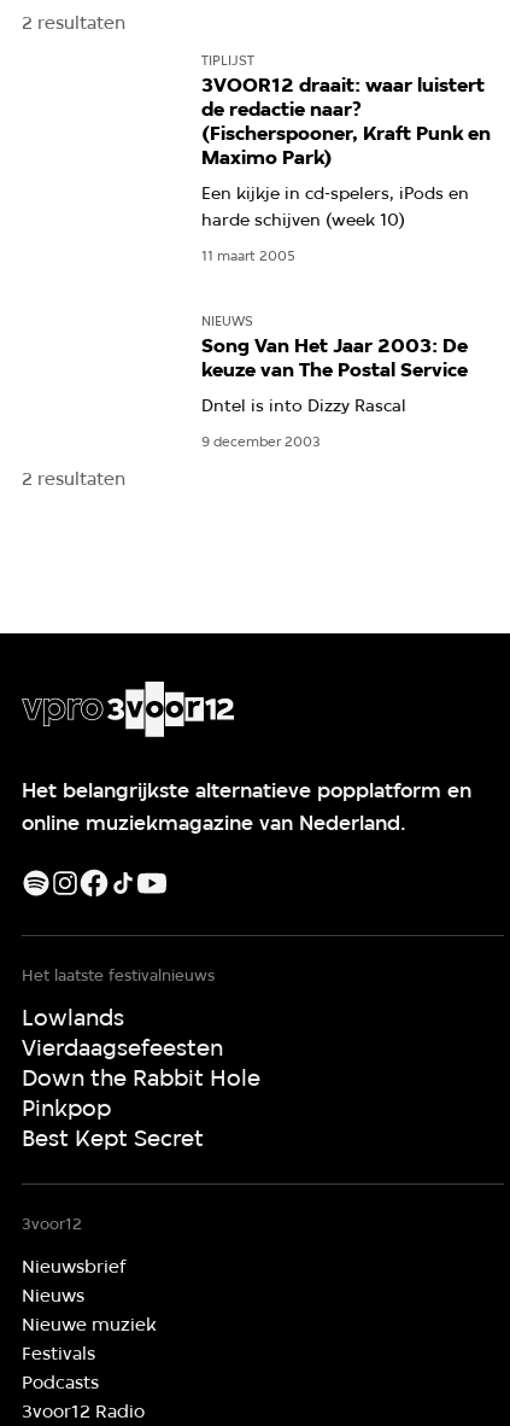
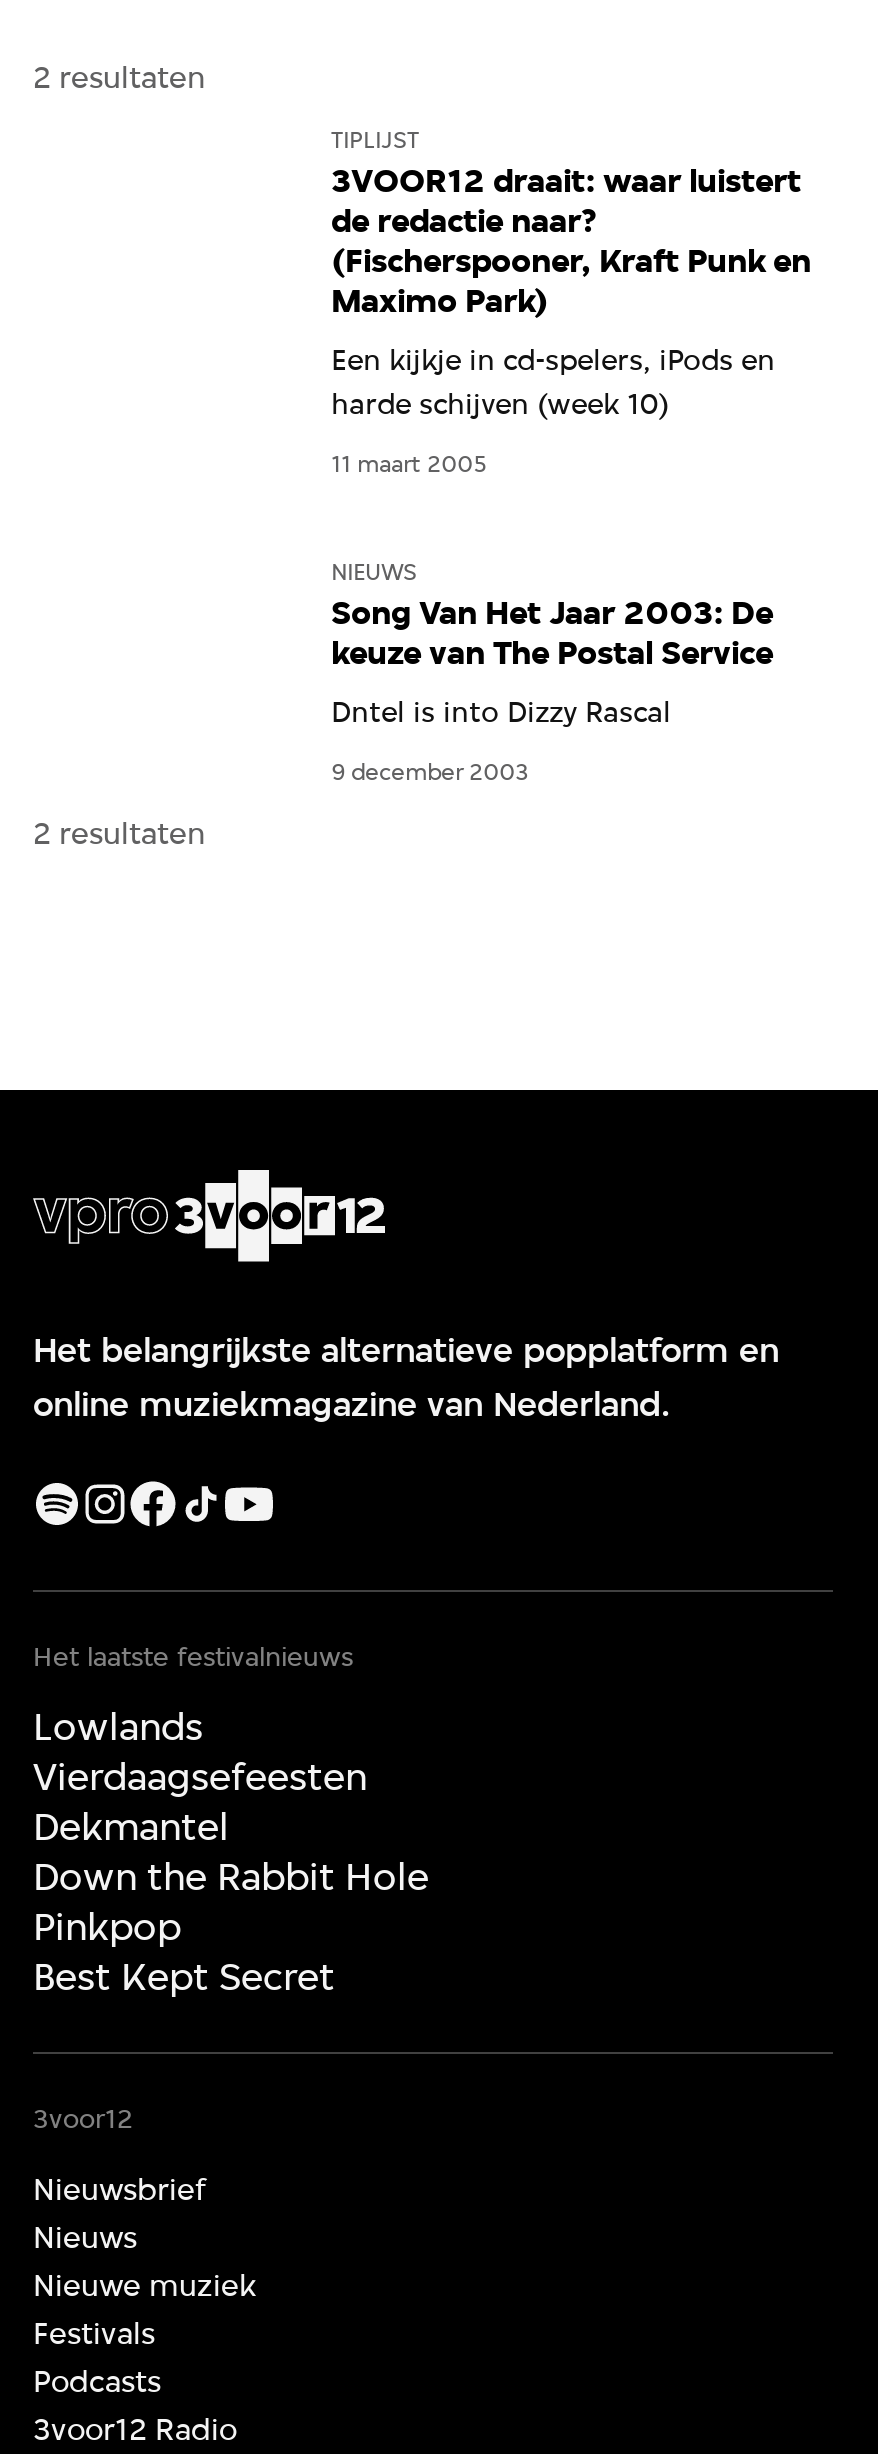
none -> [33,1805,229,1851] Dekmantel

